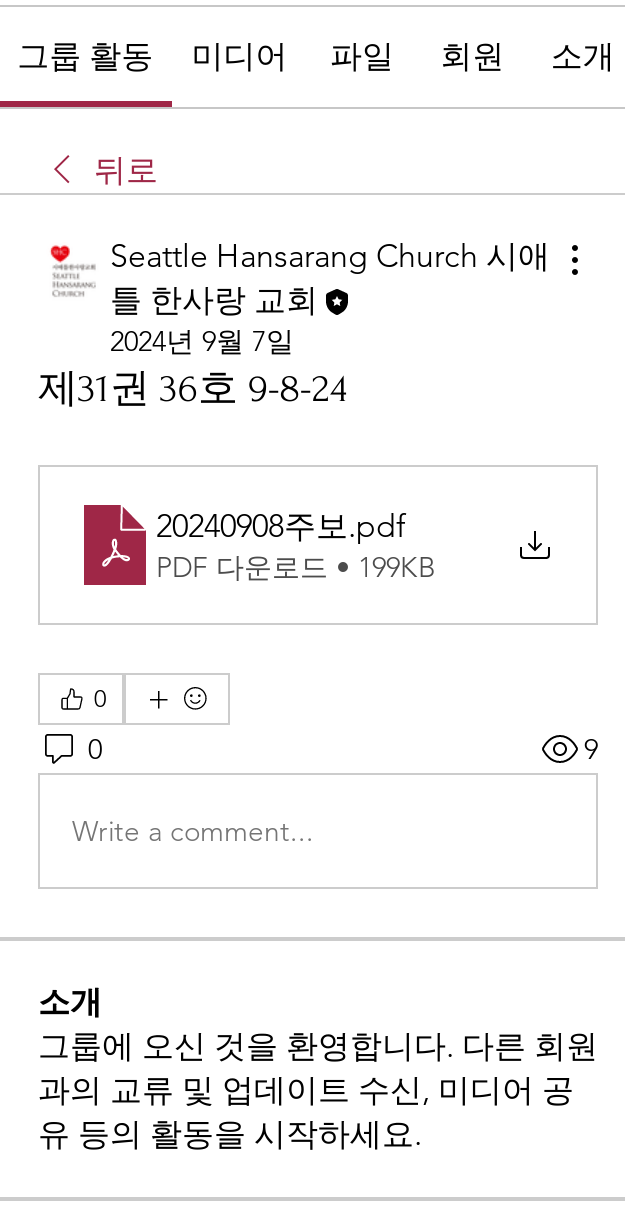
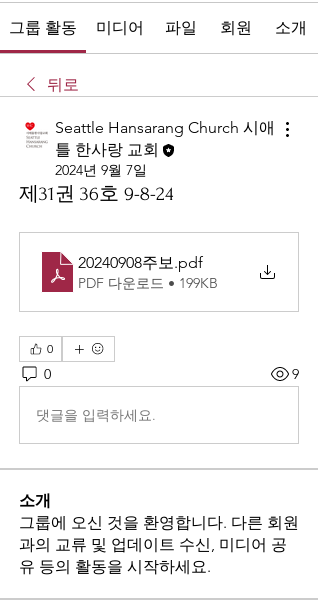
[72,813,314,849] Write a comment... -> [36,406,156,424] 댓글을 입력하세요.

